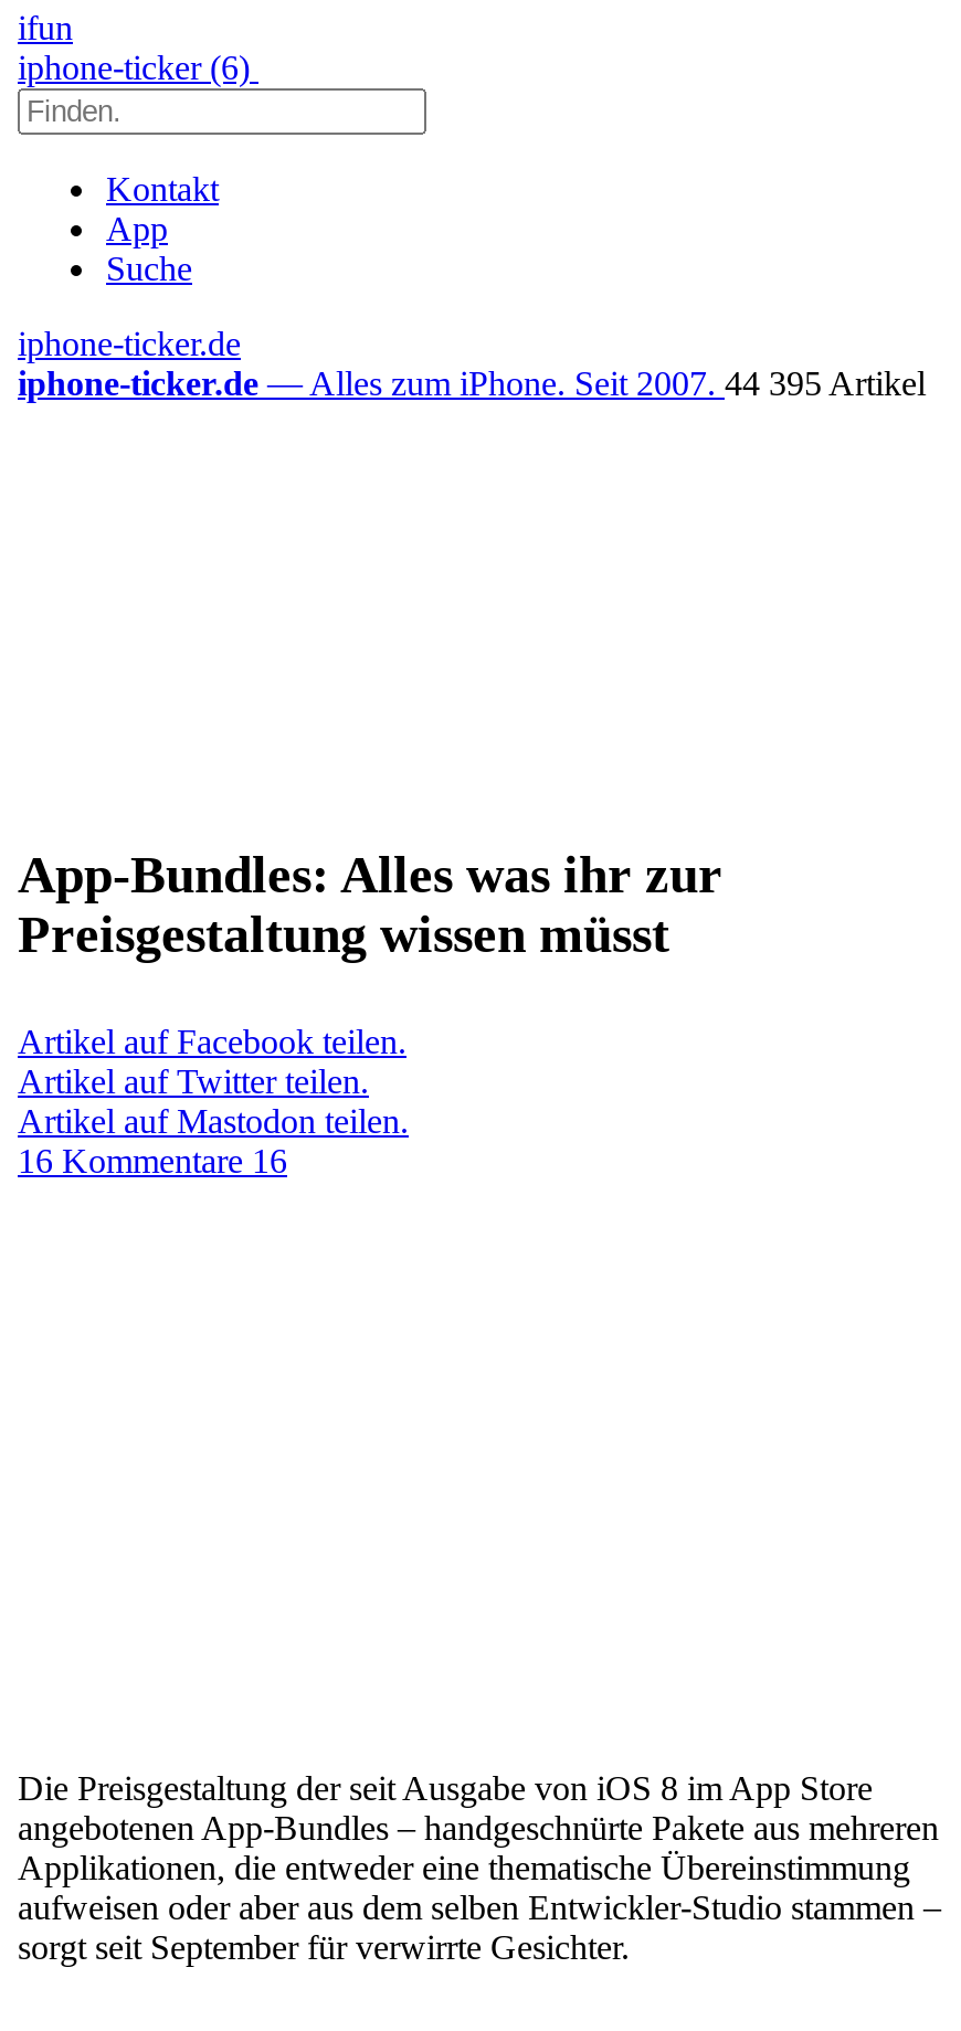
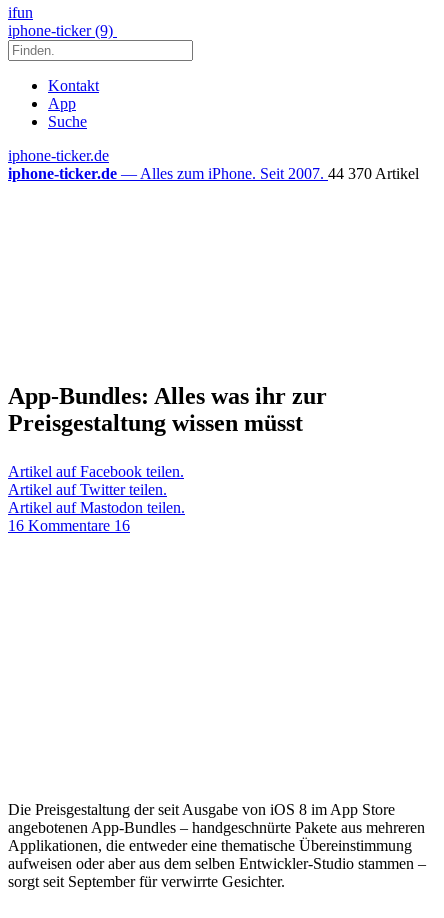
[18,49,258,86] iphone-ticker (6) -> [8,22,117,39] iphone-ticker (9)
[18,364,926,402] iphone-ticker.de — Alles zum iPhone. Seit 2007. 44 395 Artikel -> [8,165,419,182] iphone-ticker.de — Alles zum iPhone. Seit 2007. 44 370 Artikel

